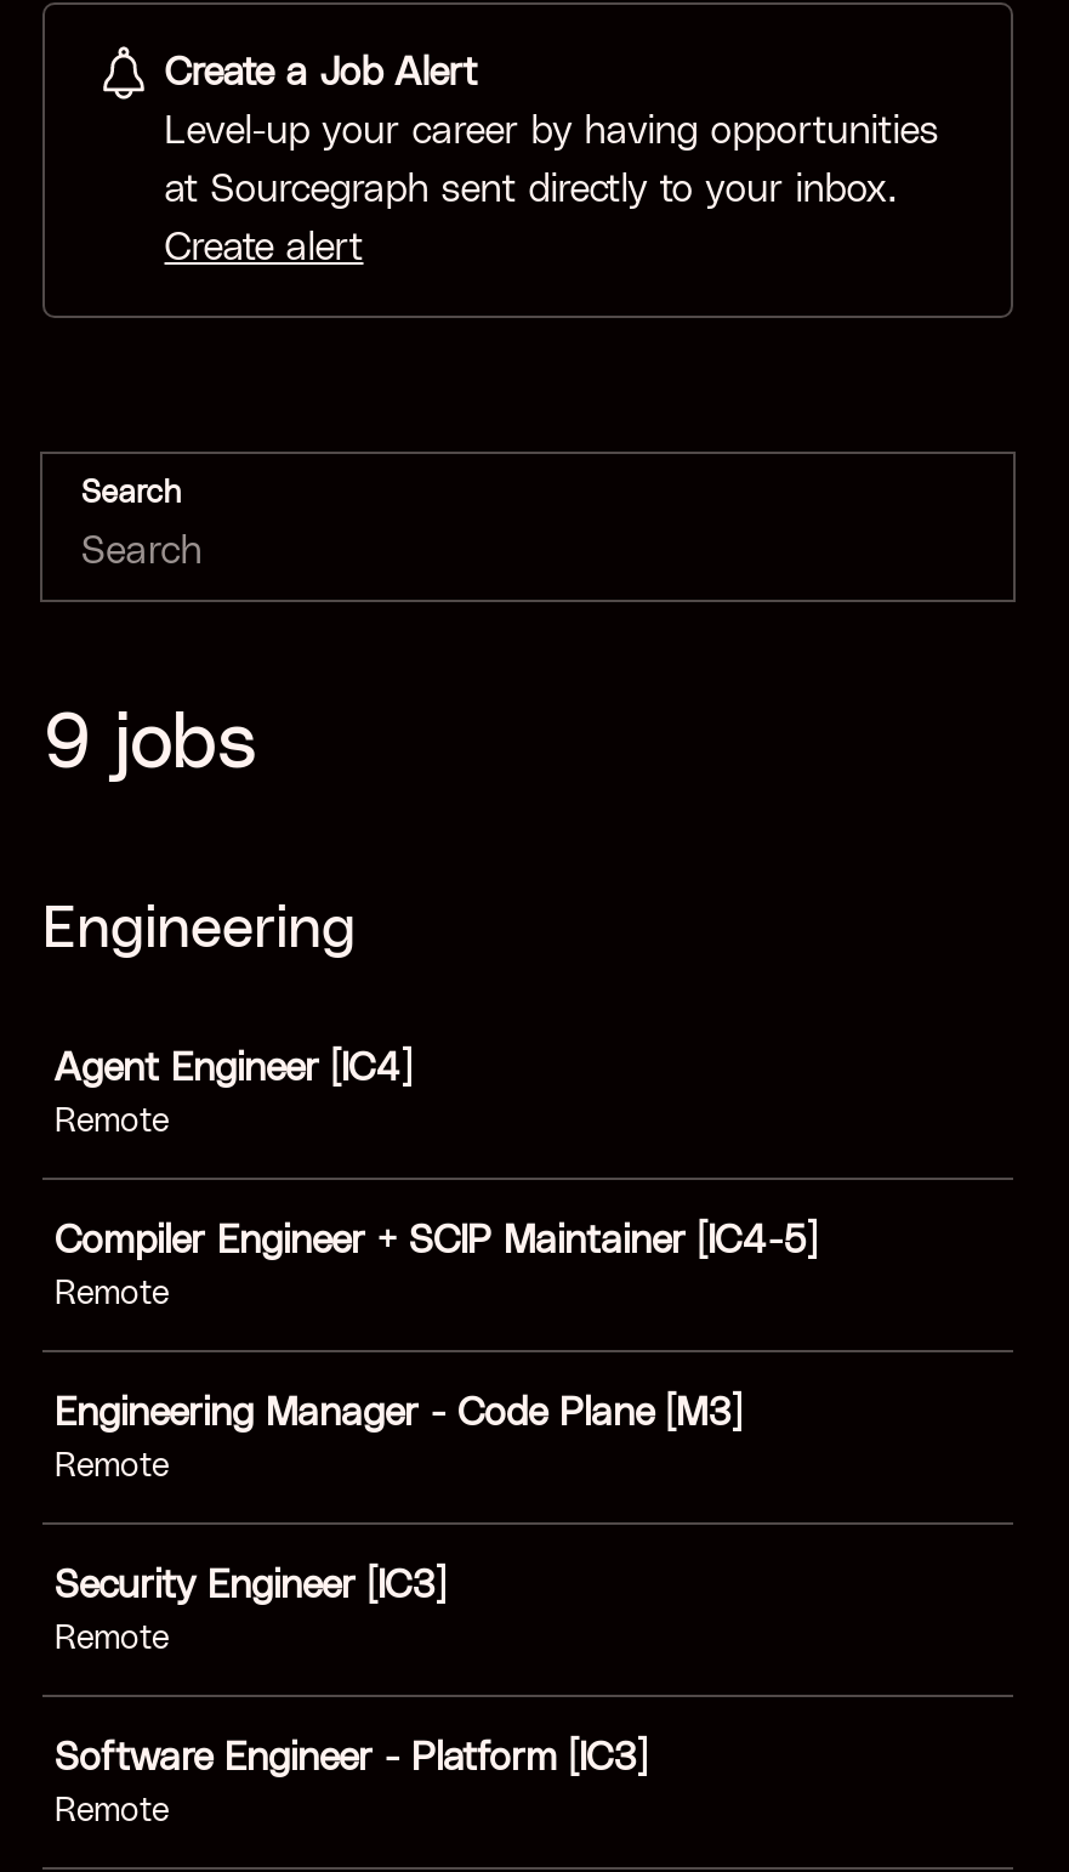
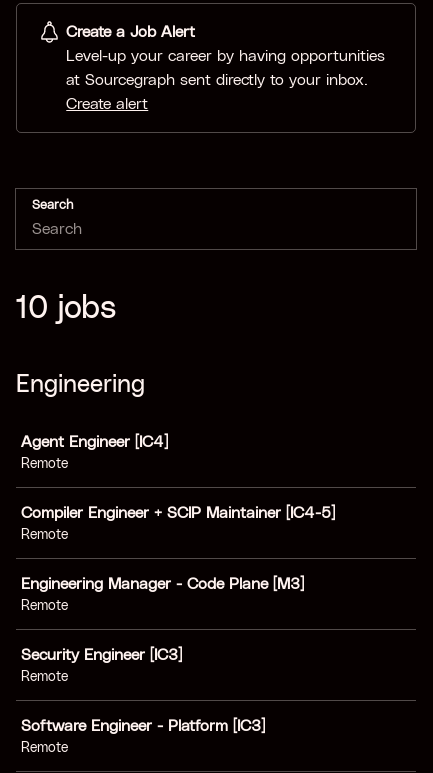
[42,704,256,784] 9 jobs -> [16,292,116,325] 10 jobs

